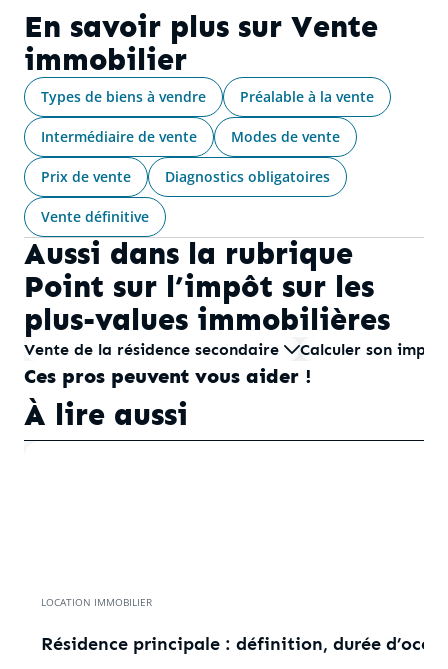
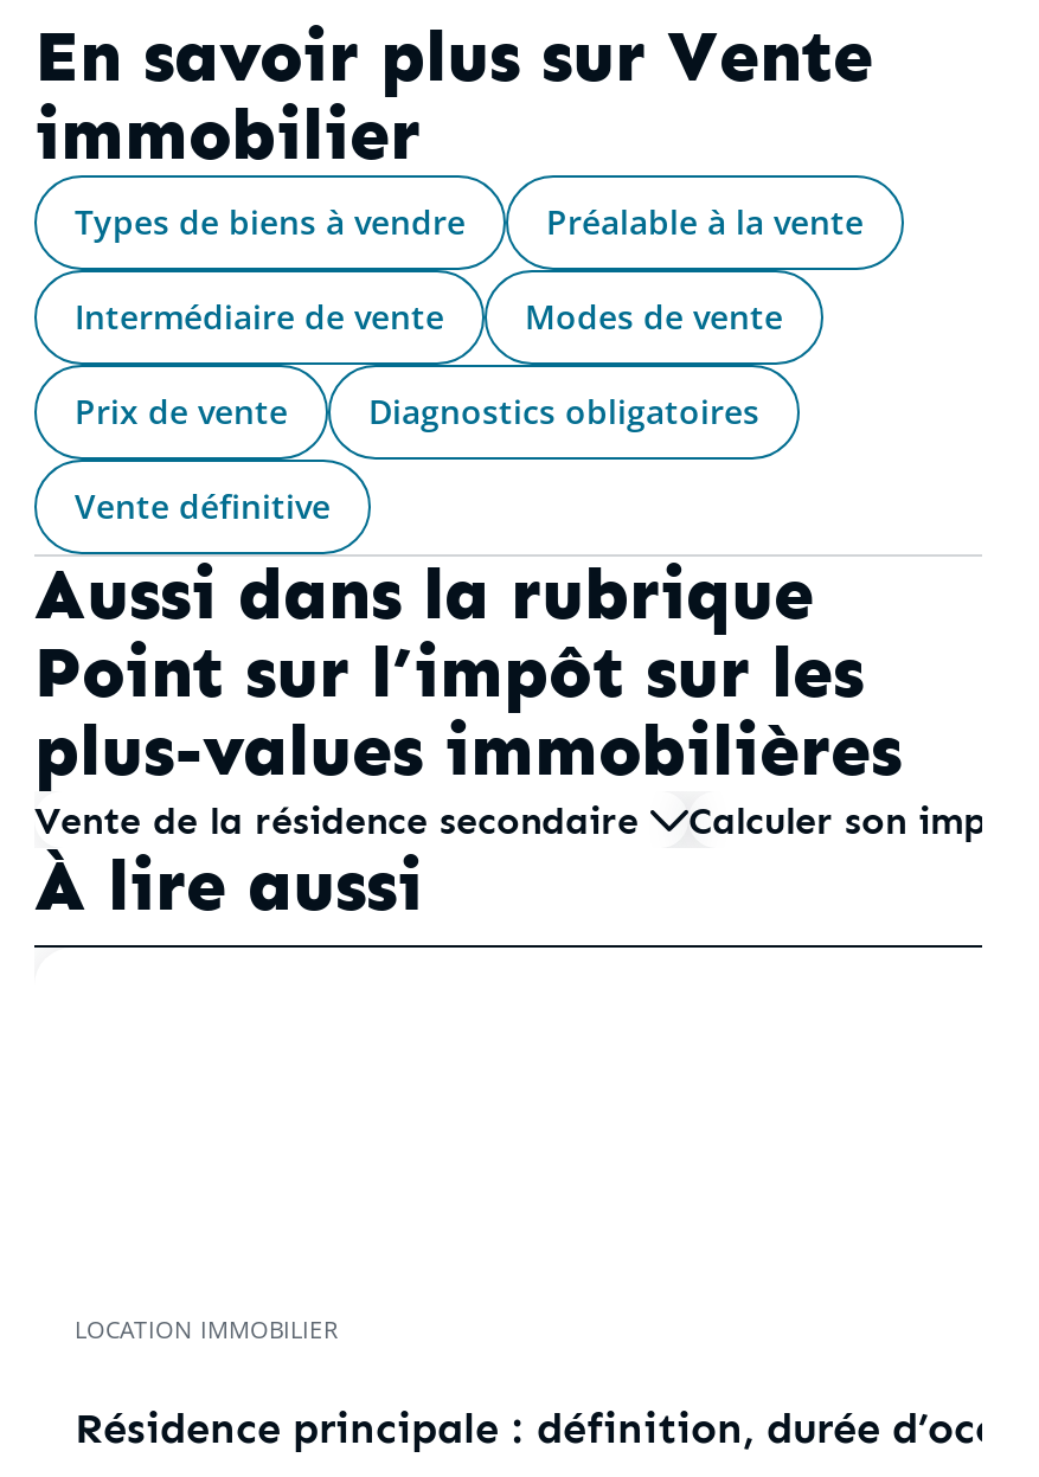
[24,364,312,388] Ces pros peuvent vous aider ! -> none

